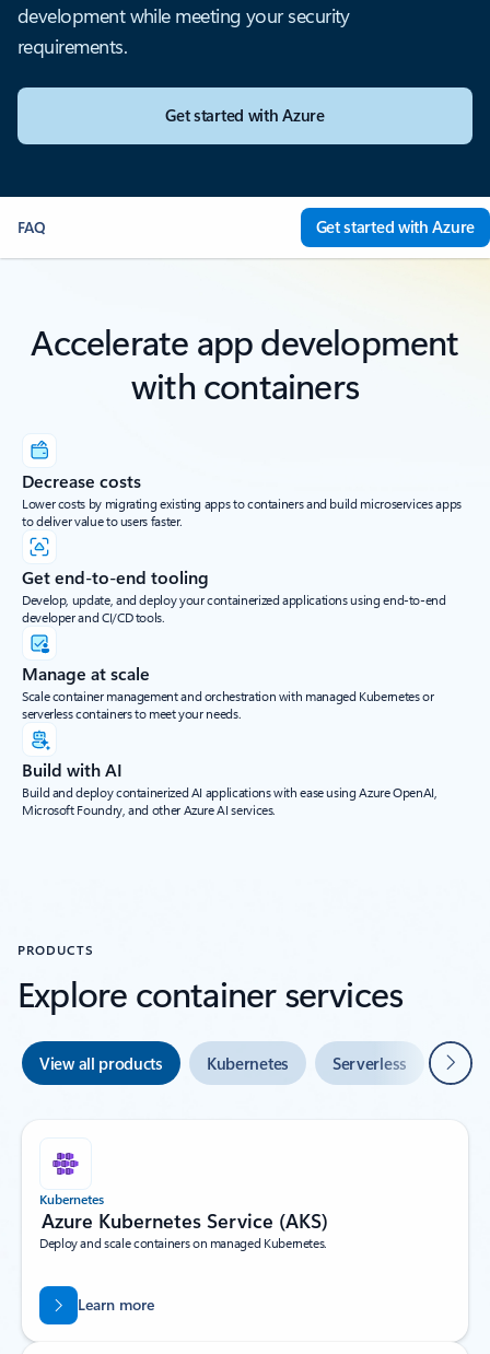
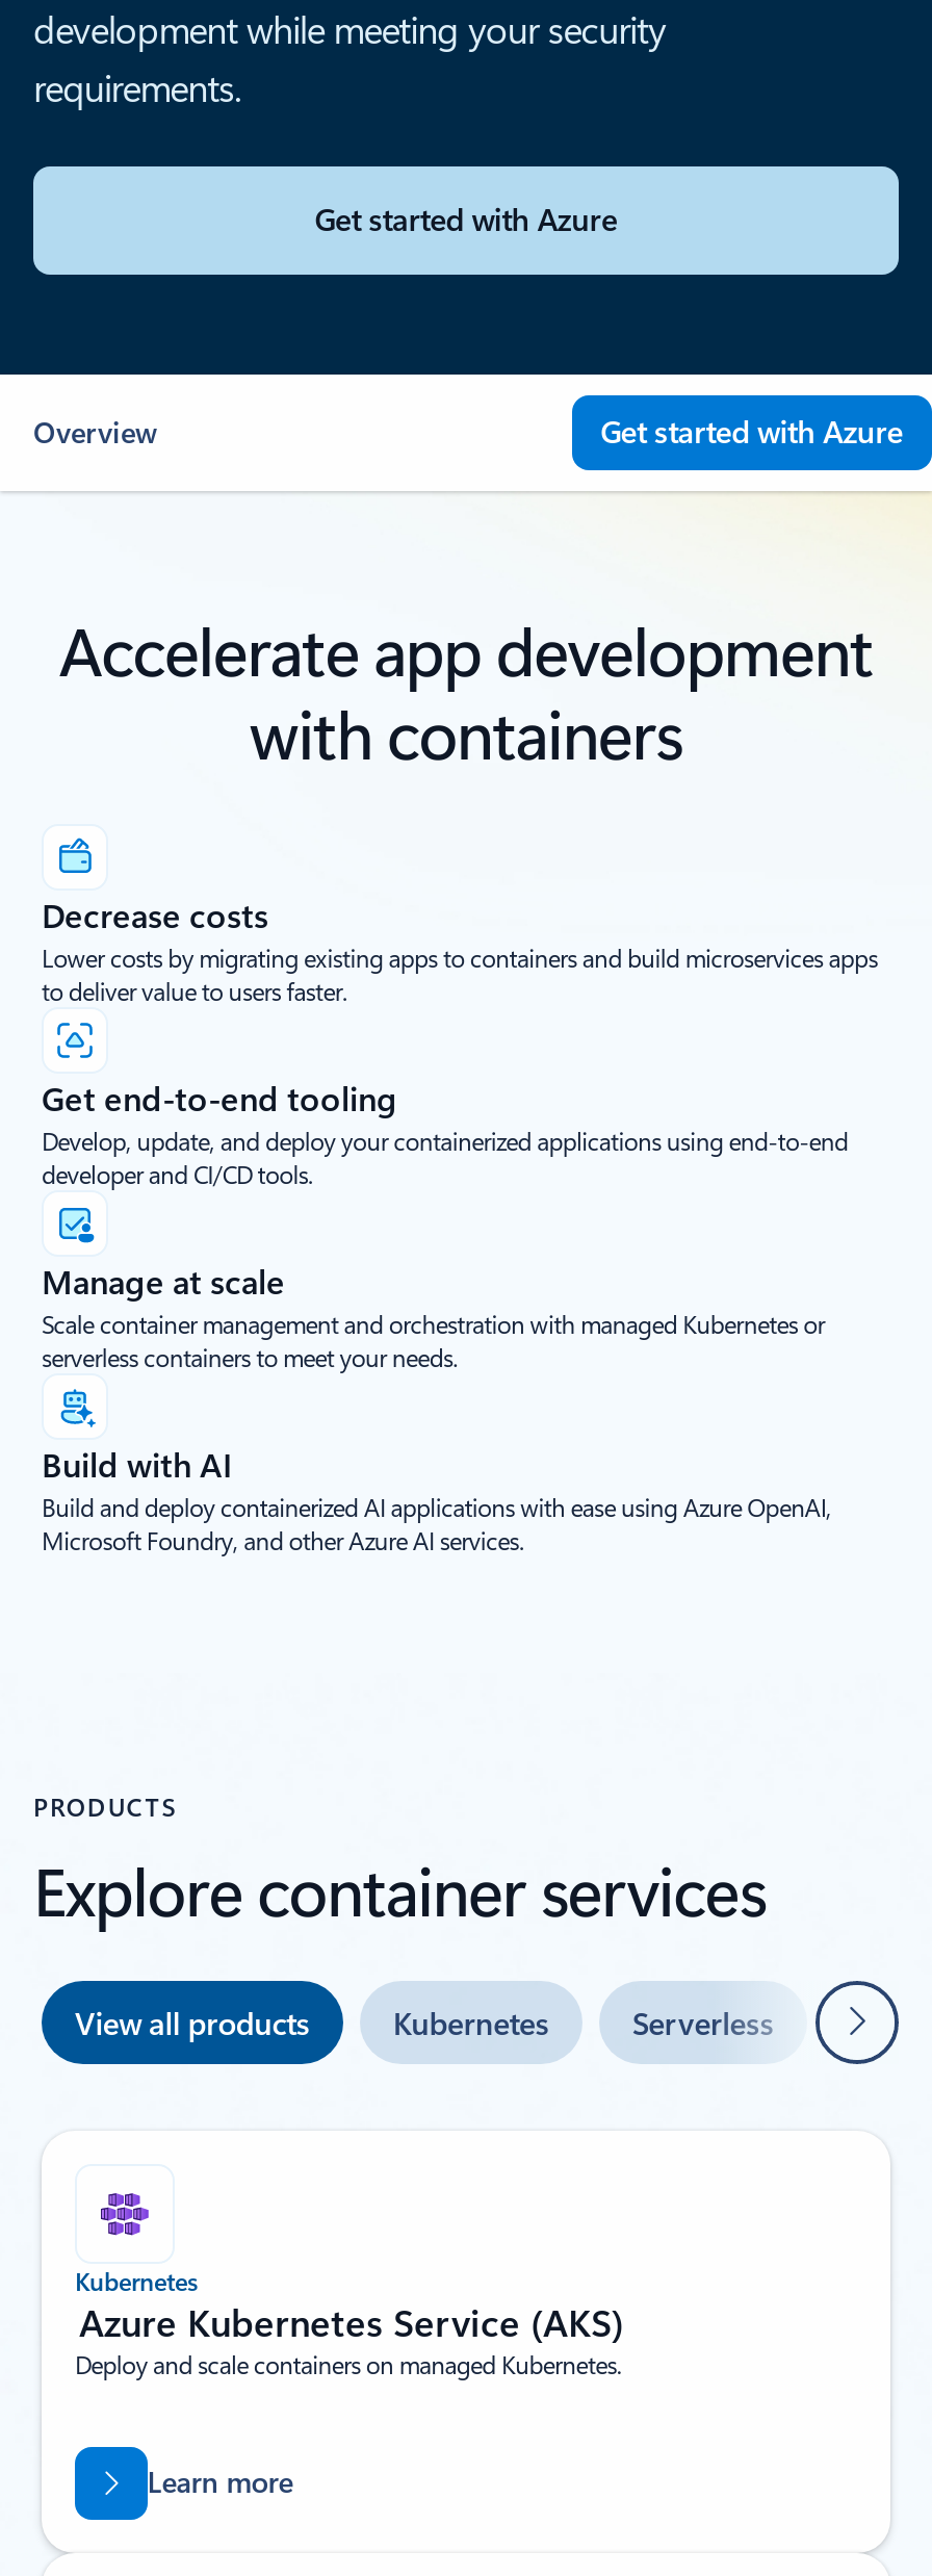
[17,217,46,238] FAQ -> [33,413,158,452] Overview

